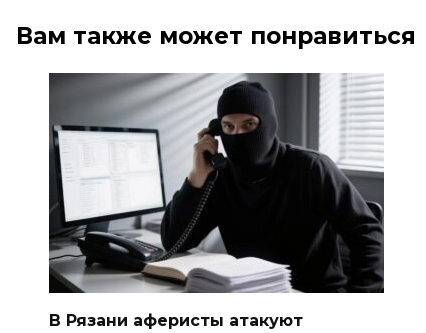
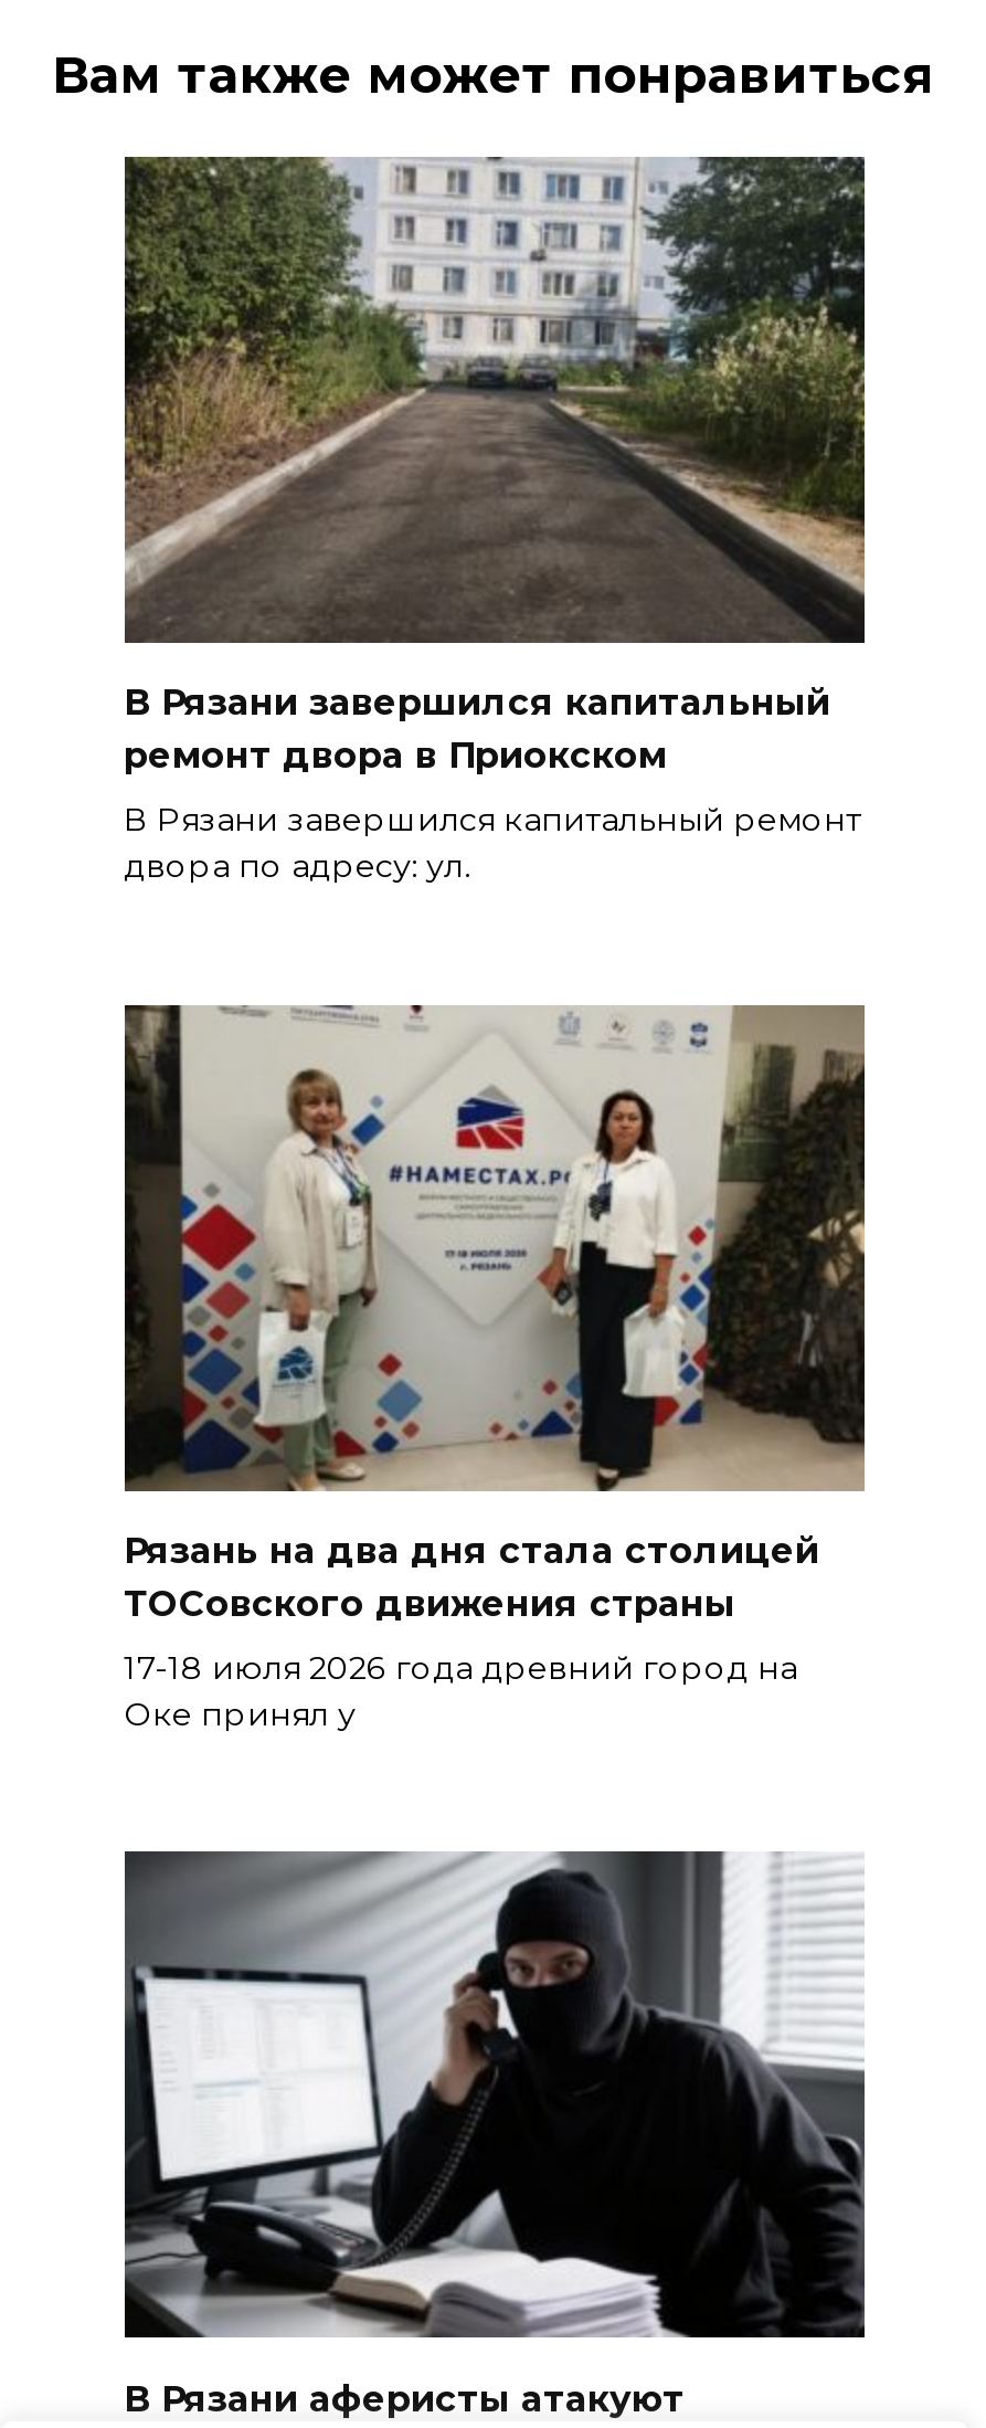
none -> [123,155,867,886] [image] | В Рязани завершился капитальный | ремонт двора в Приокском | В Рязани завершился капитальный ремонт | двора по адресу: ул.
none -> [123,1003,867,1734] [image] | Рязань на два дня стала столицей | ТОСовского движения страны | 17-18 июля 2026 года древний город на | Оке принял у

